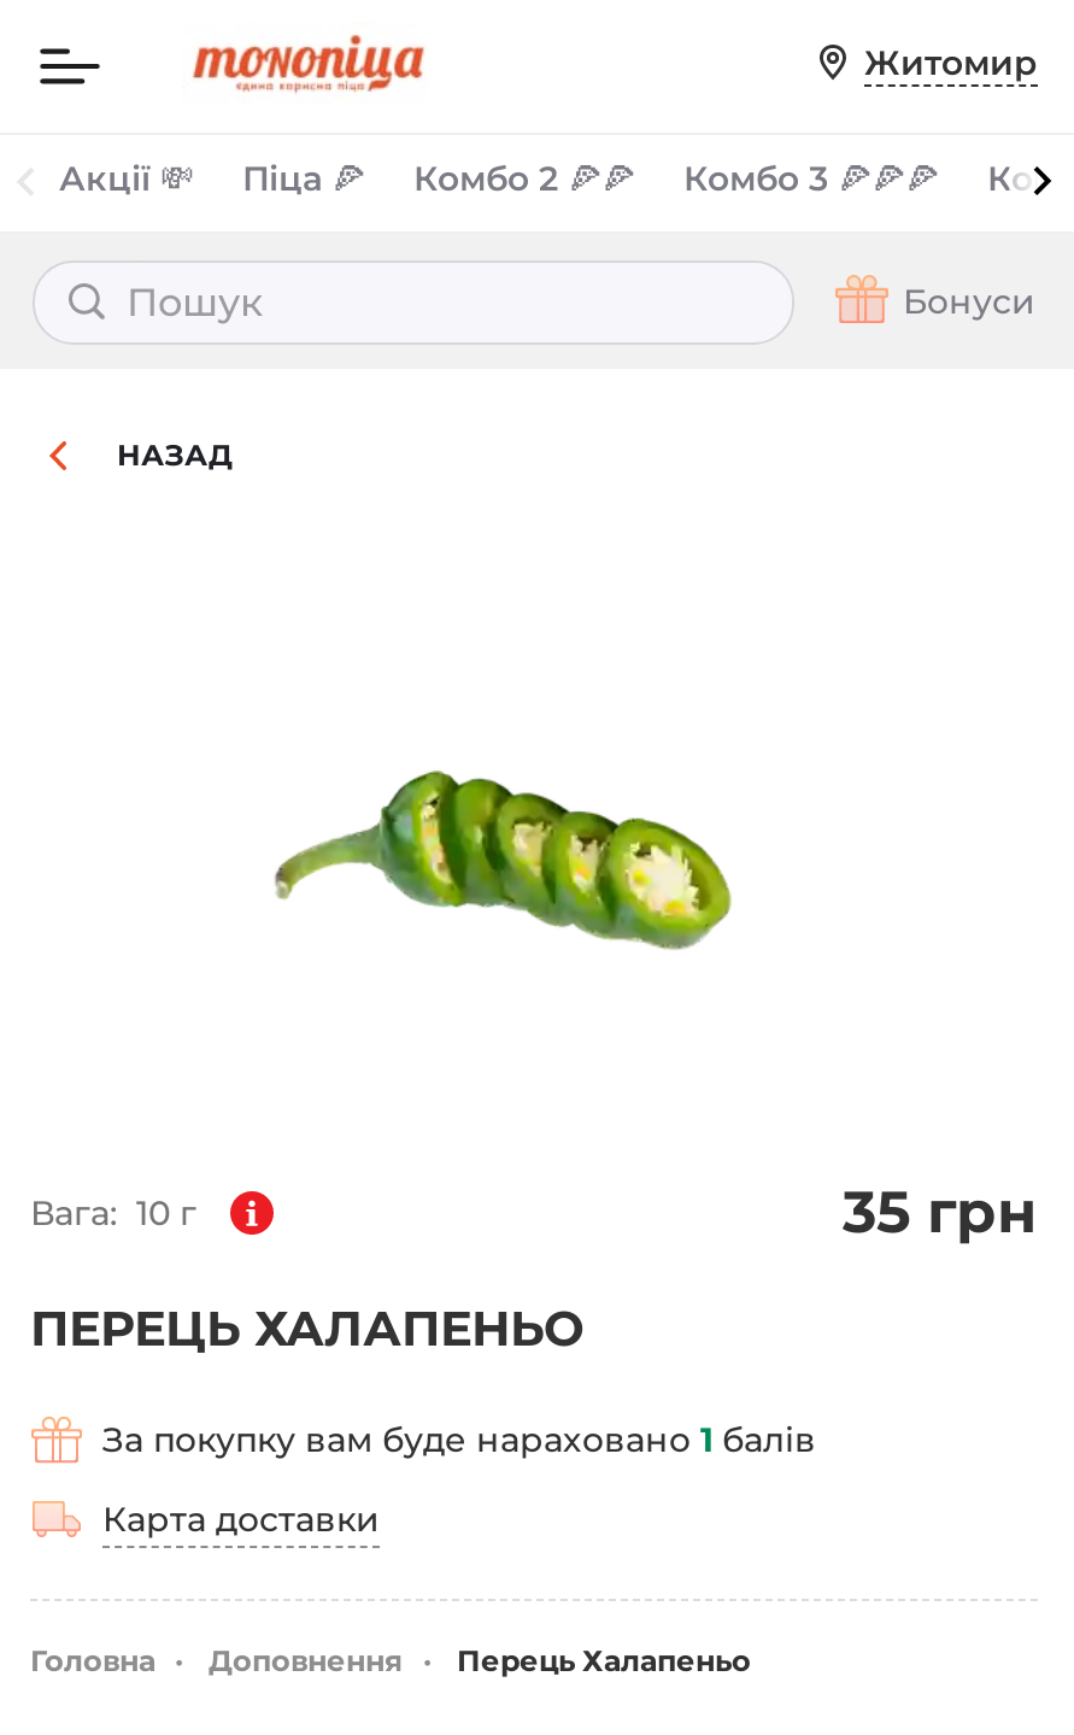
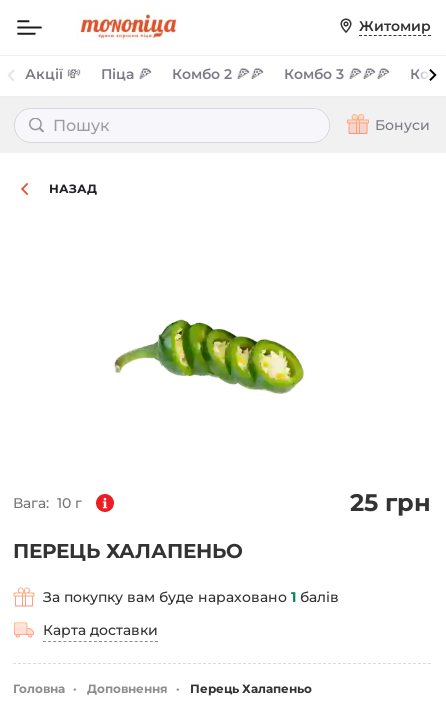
[843,1178,1038,1248] 35 грн -> [350,488,431,517] 25 грн

